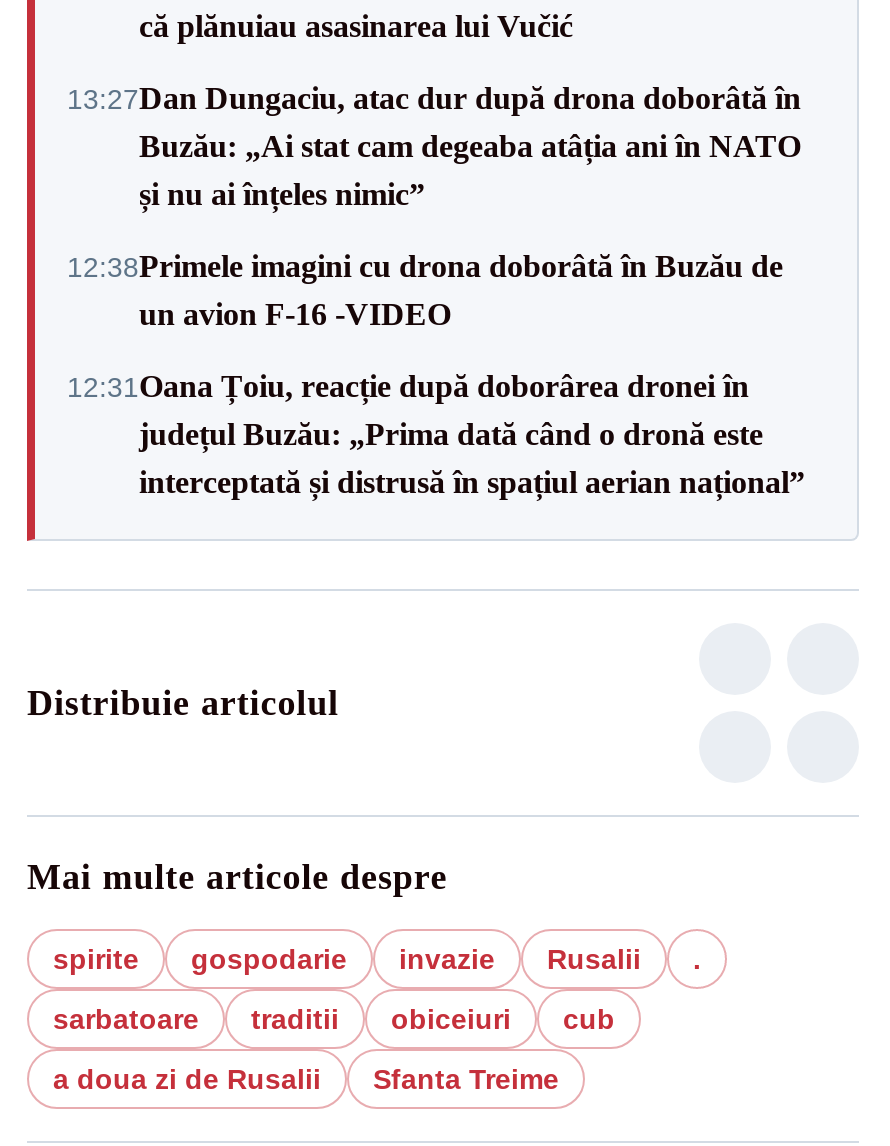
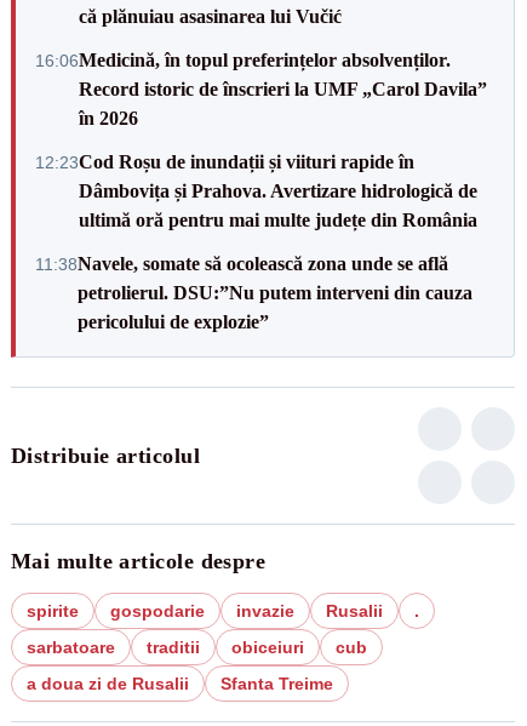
[67,81,801,211] 13:27Dan Dungaciu, atac dur după drona doborâtă în | Buzău: „Ai stat cam degeaba atâția ani în NATO | și nu ai înțeles nimic” -> [35,49,487,128] 16:06Medicină, în topul preferințelor absolvenților. | Record istoric de înscrieri la UMF „Carol Davila” | în 2026
[67,249,783,331] 12:38Primele imagini cu drona doborâtă în Buzău de | un avion F-16 -VIDEO -> [35,151,477,230] 12:23Cod Roșu de inundații și viituri rapide în | Dâmbovița și Prahova. Avertizare hidrologică de | ultimă oră pentru mai multe județe din România
[67,369,805,499] 12:31Oana Țoiu, reacție după doborârea dronei în | județul Buzău: „Prima dată când o dronă este | interceptată și distrusă în spațiul aerian național” -> [35,253,472,331] 11:38Navele, somate să ocolească zona unde se află | petrolierul. DSU:”Nu putem interveni din cauza | pericolului de explozie”

